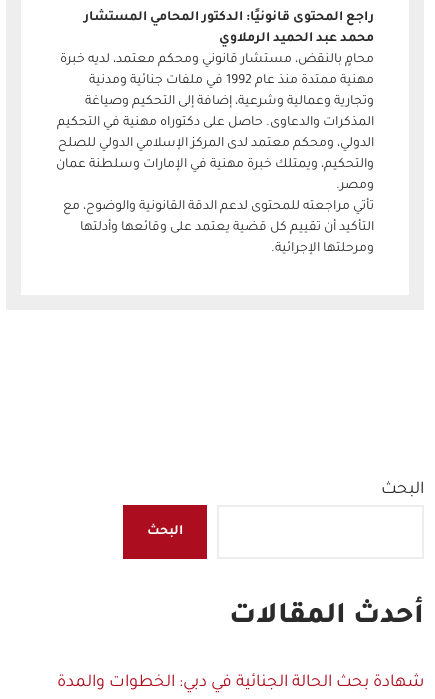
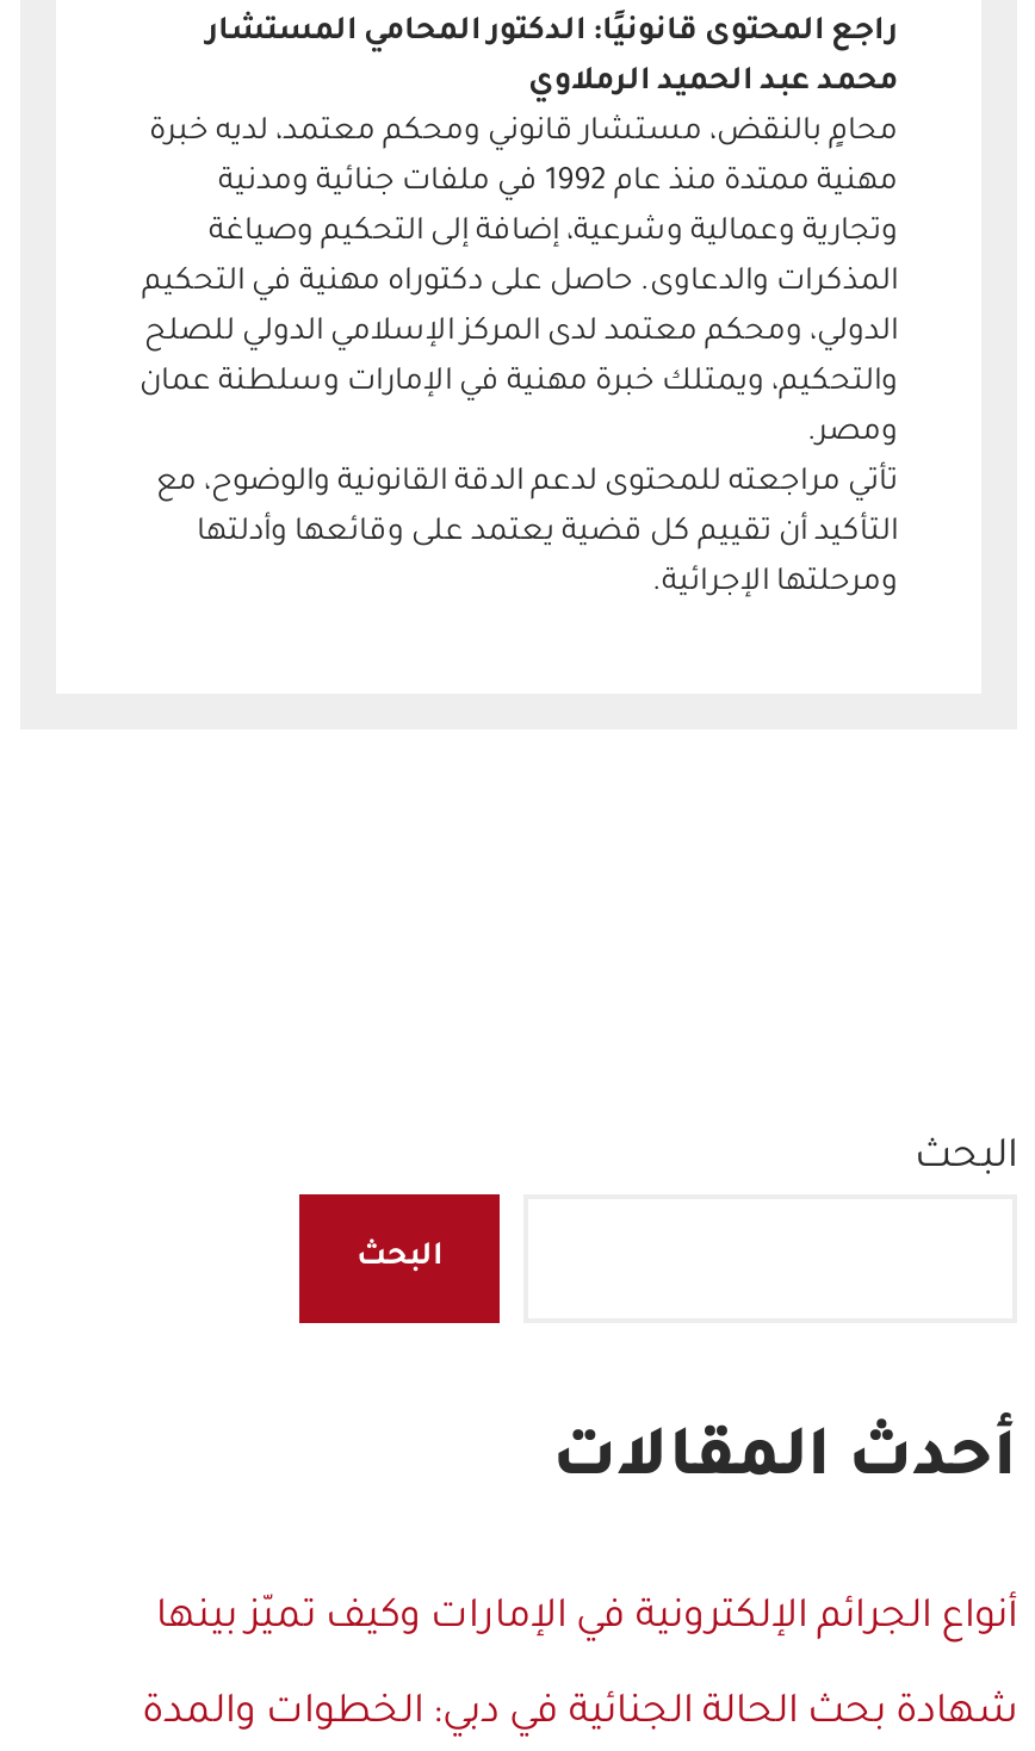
none -> [156,1598,1017,1641] أنواع الجرائم الإلكترونية في الإمارات وكيف تميّز بينها

